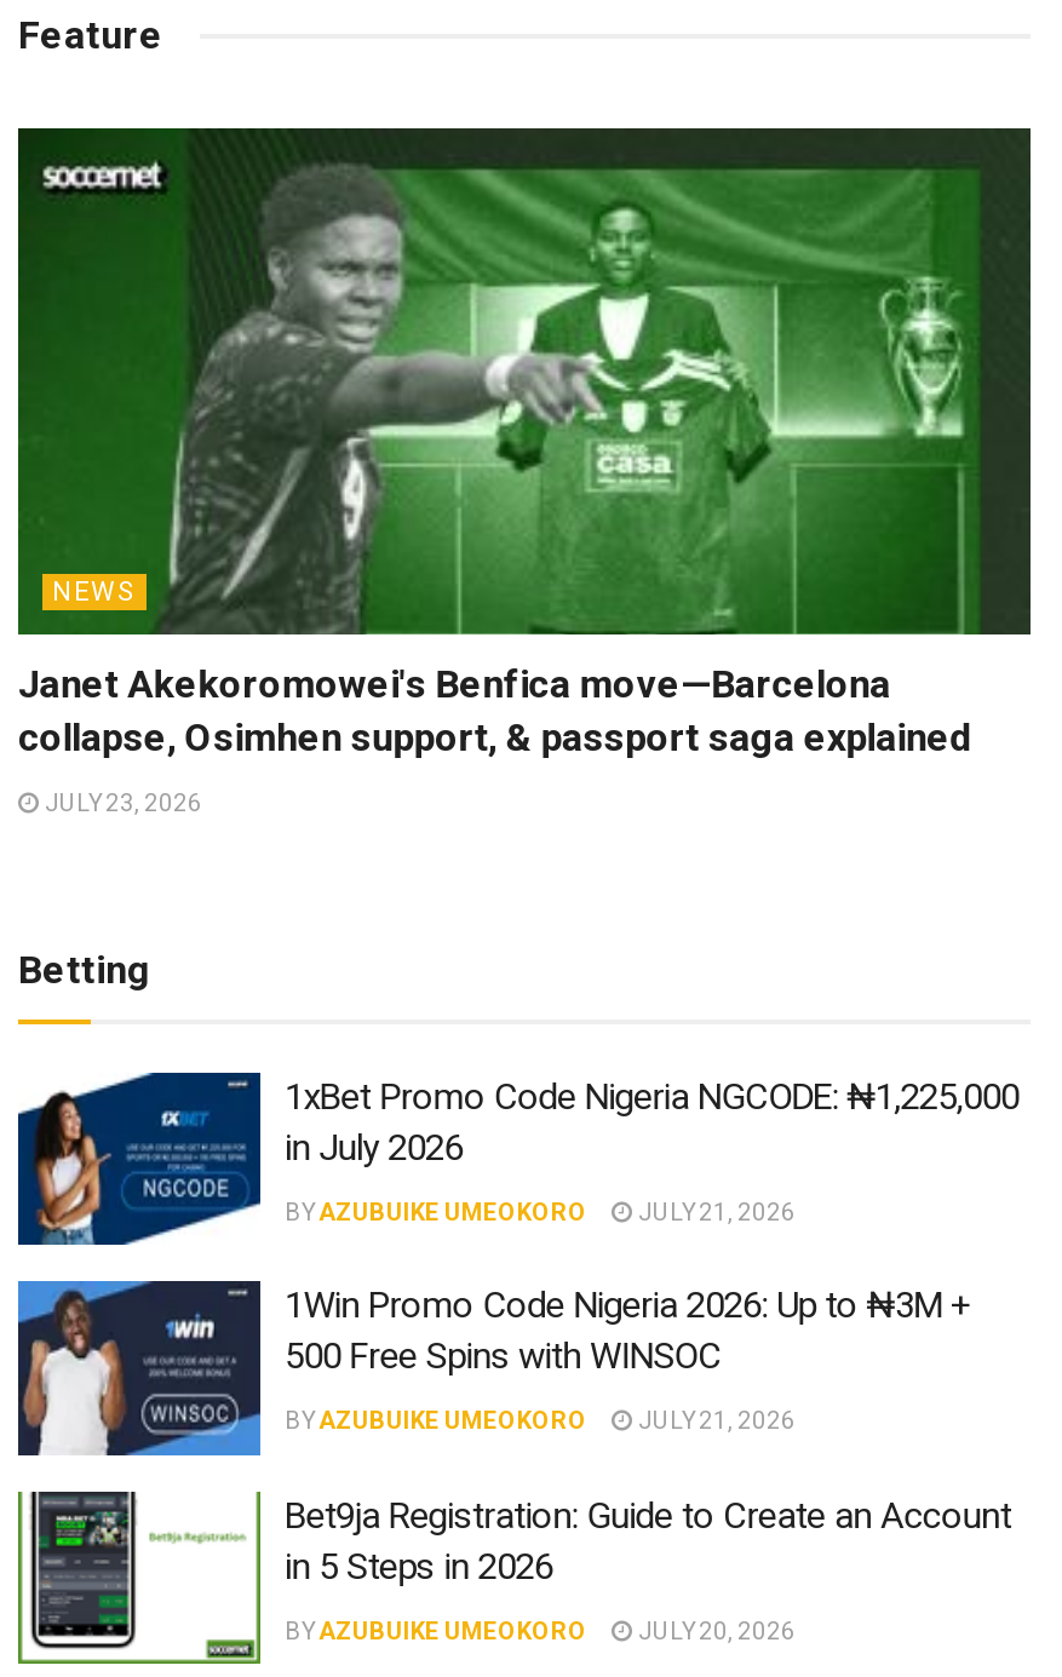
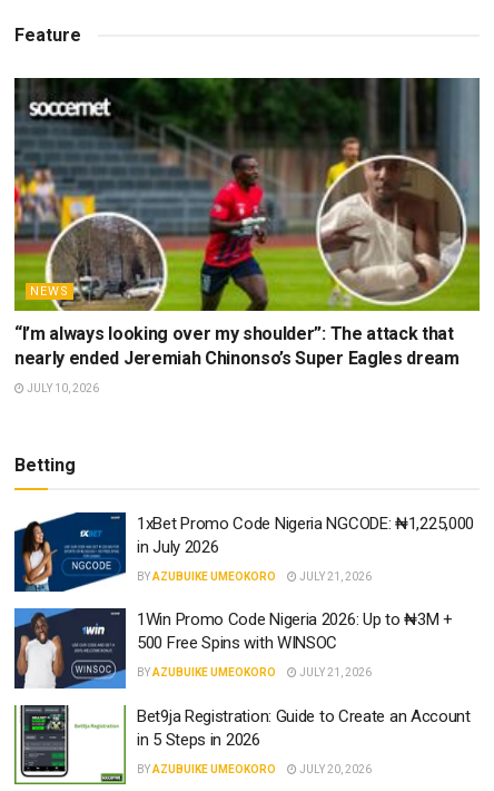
[16,126,1033,760] [image] | Janet Akekoromowei's Benfica move—Barcelona | collapse, Osimhen support, & passport saga explained -> [13,77,481,368] [image] | “I’m always looking over my shoulder”: The attack that | nearly ended Jeremiah Chinonso’s Super Eagles dream
[40,789,202,815] JULY 23, 2026 -> [24,382,99,394] JULY 10, 2026

